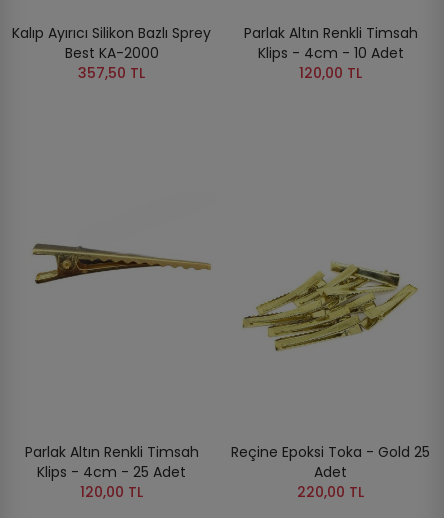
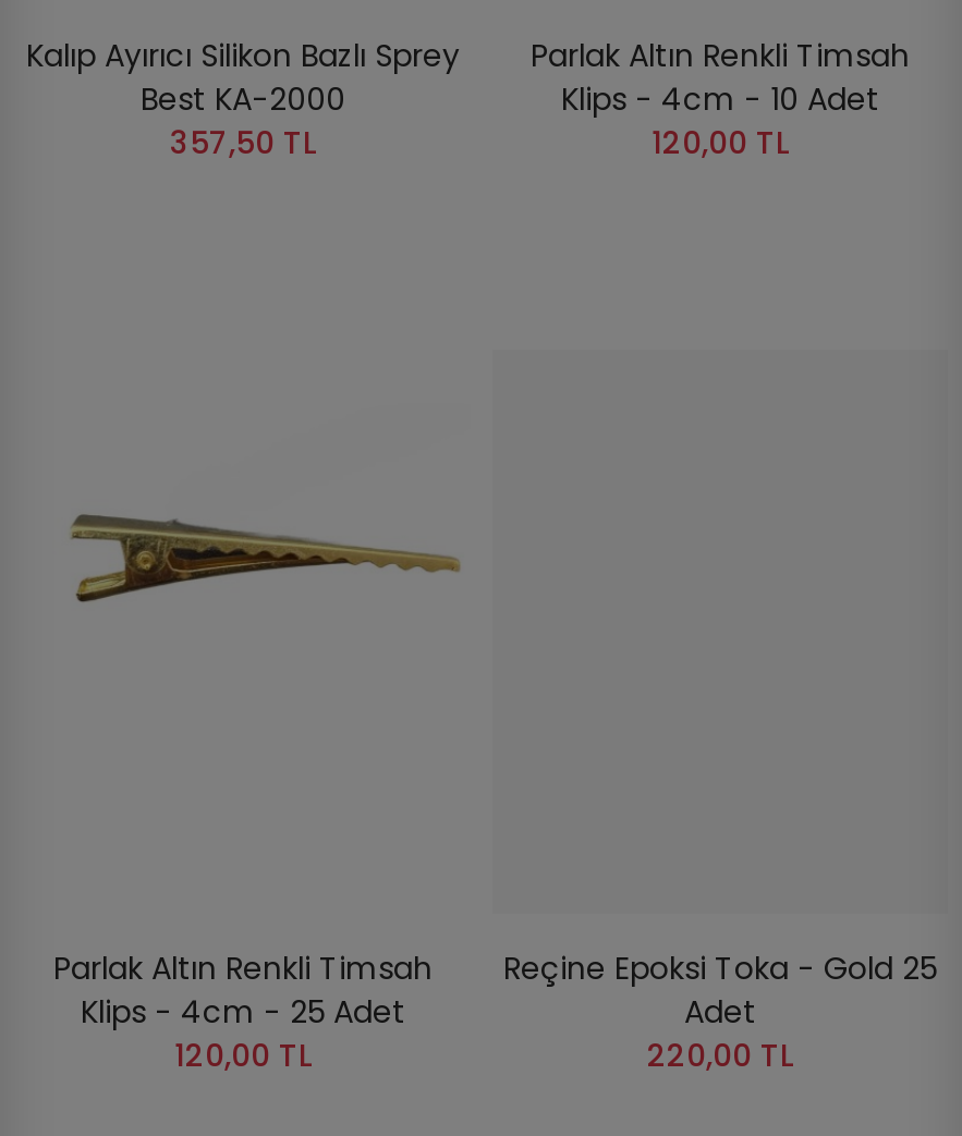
[242,261,418,352] [image] -> none

